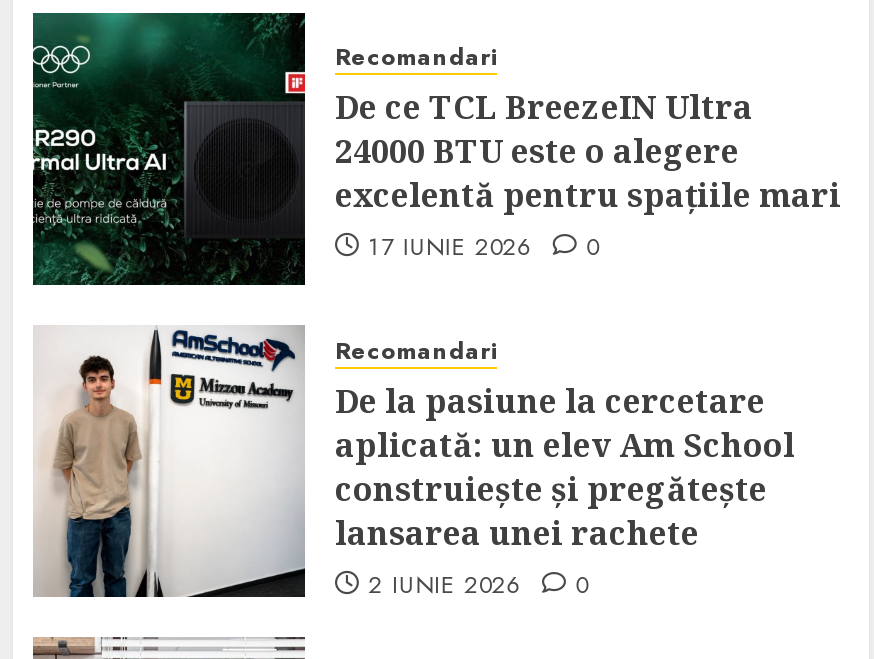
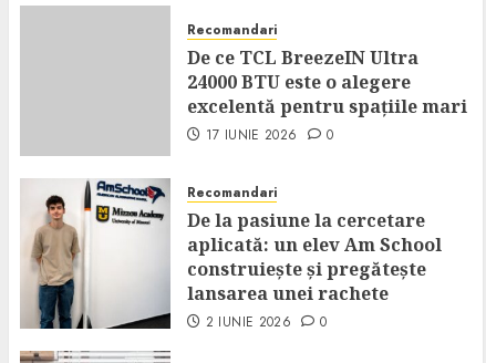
[31,11,307,287] [image] -> none

